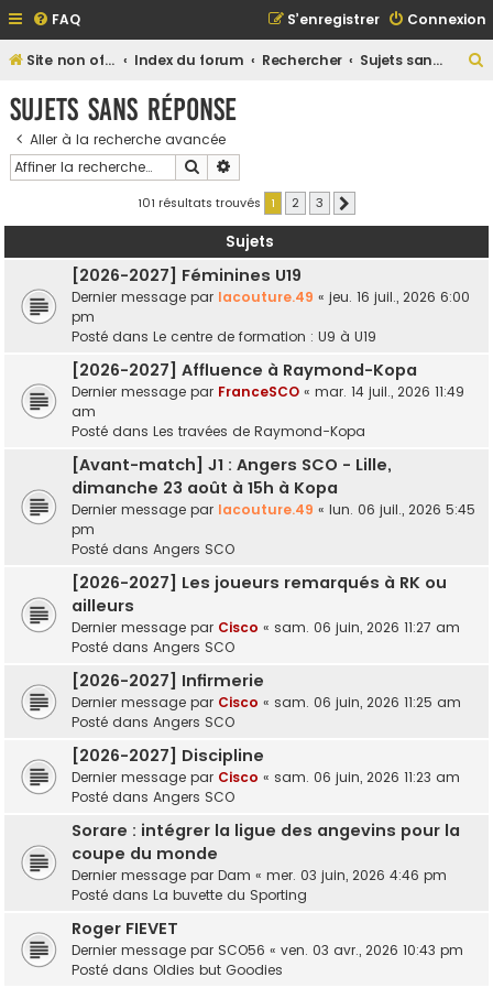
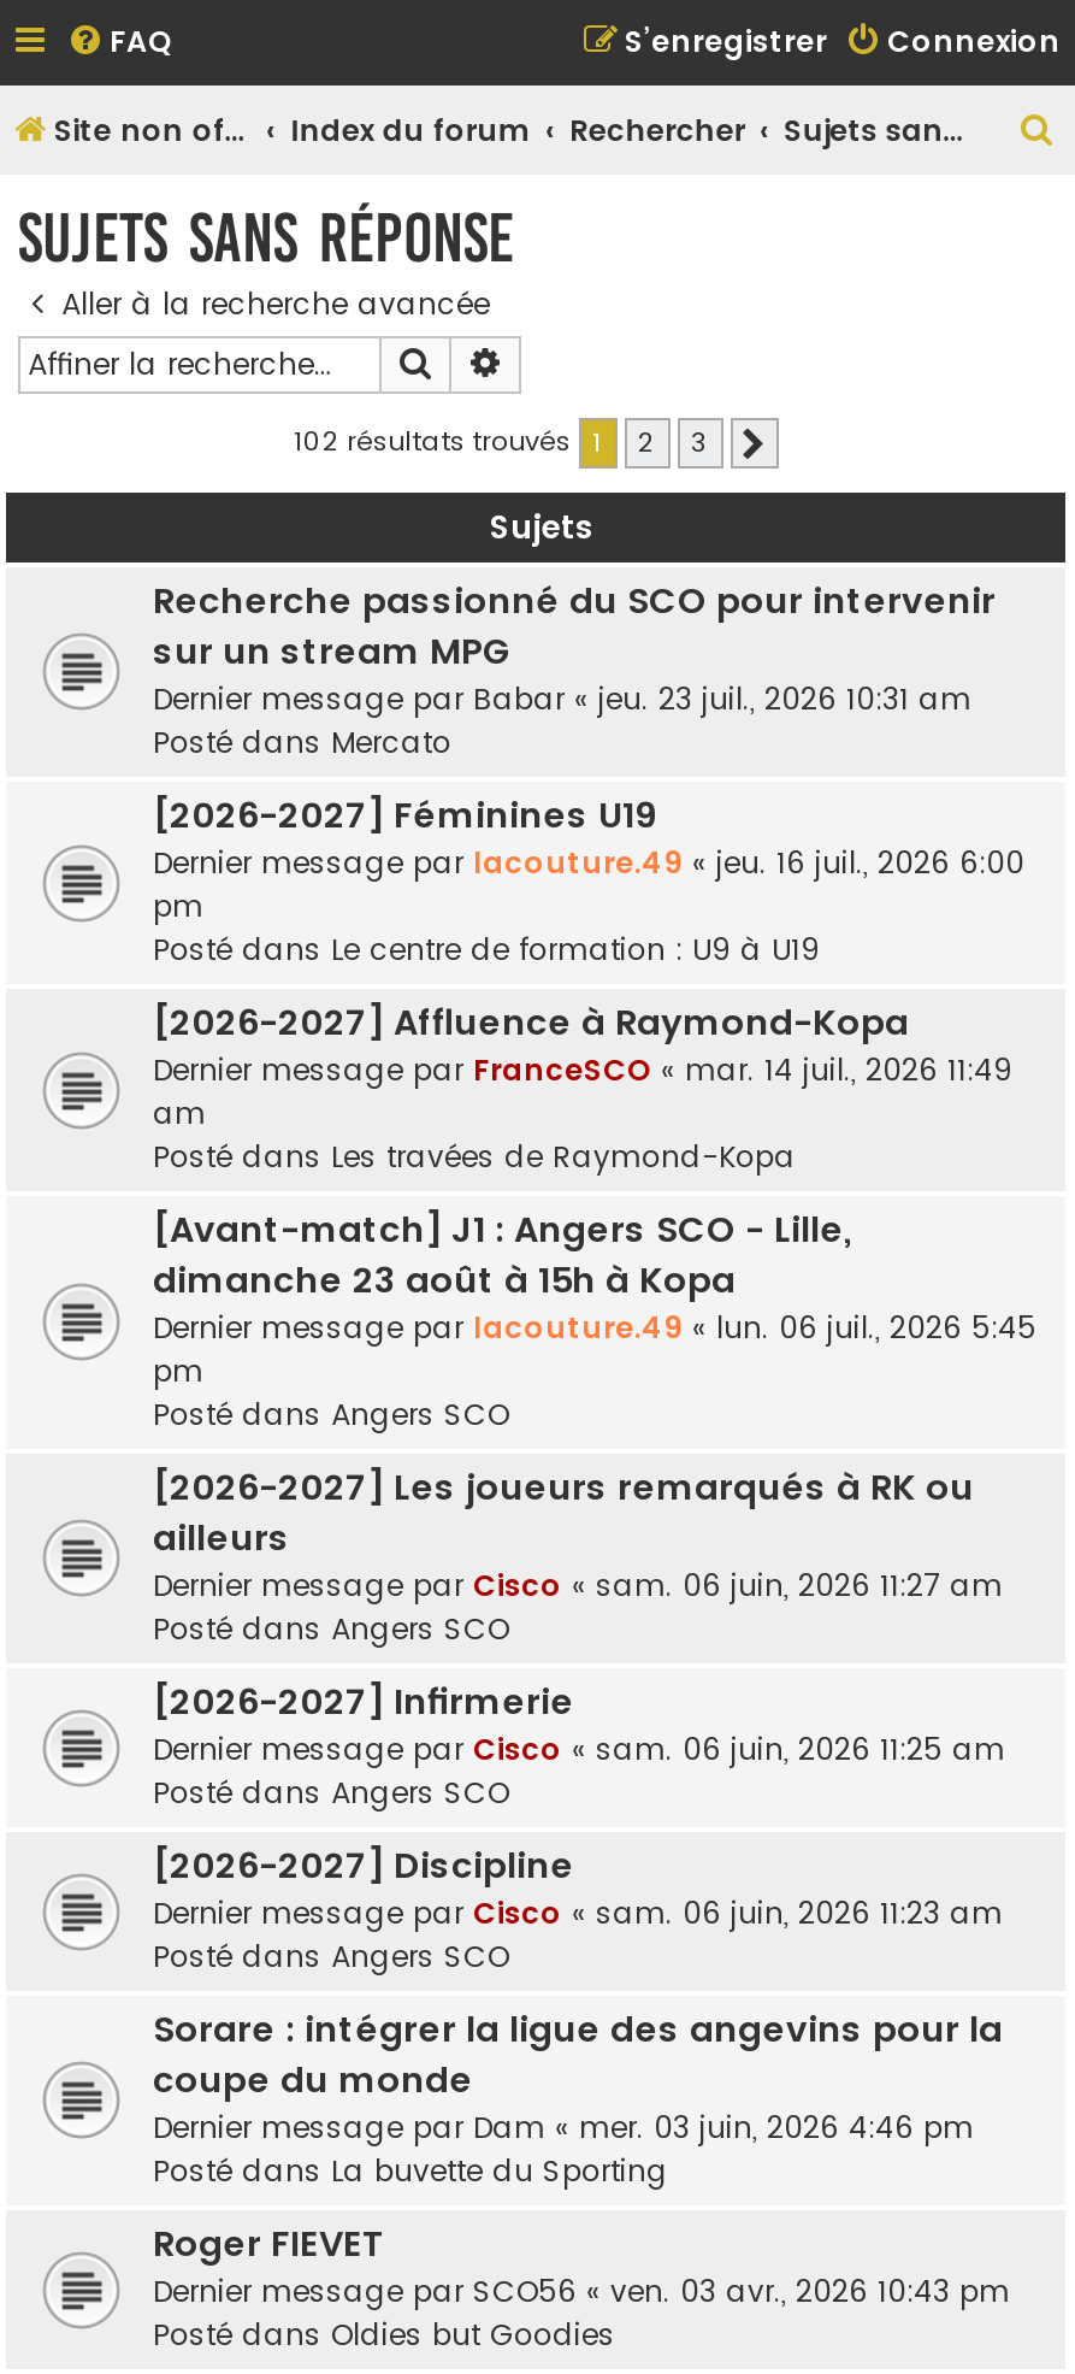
[138,194,275,212] 101 résultats trouvés 1 -> [294,423,602,462] 102 résultats trouvés 1
none -> [153,578,996,763] Recherche passionné du SCO pour intervenir | sur un stream MPG | Dernier message par Babar «jeu. 23 juil., 2026 10:31 am | Posté dans Mercato

